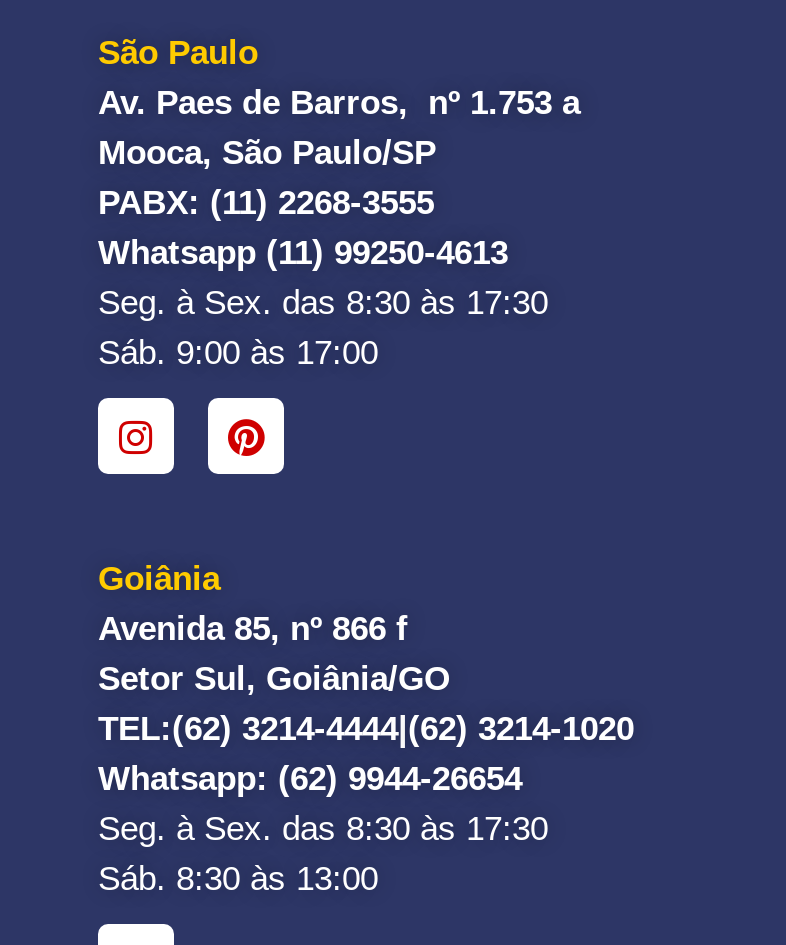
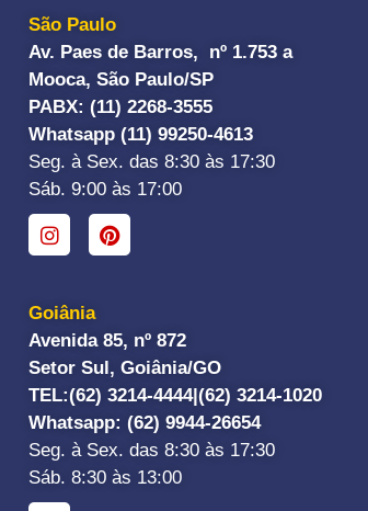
[98,610,408,648] Avenida 85, nº 866 f -> [28,330,186,351] Avenida 85, nº 872

